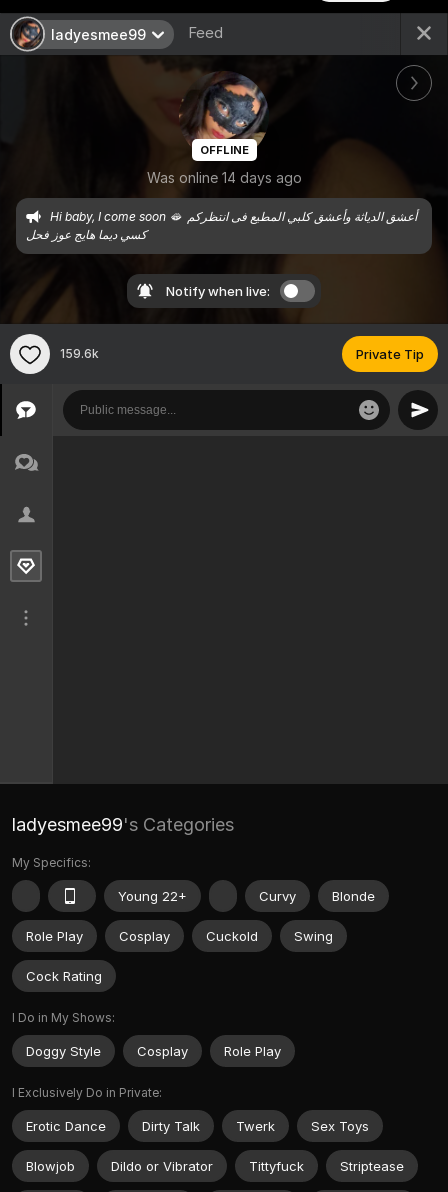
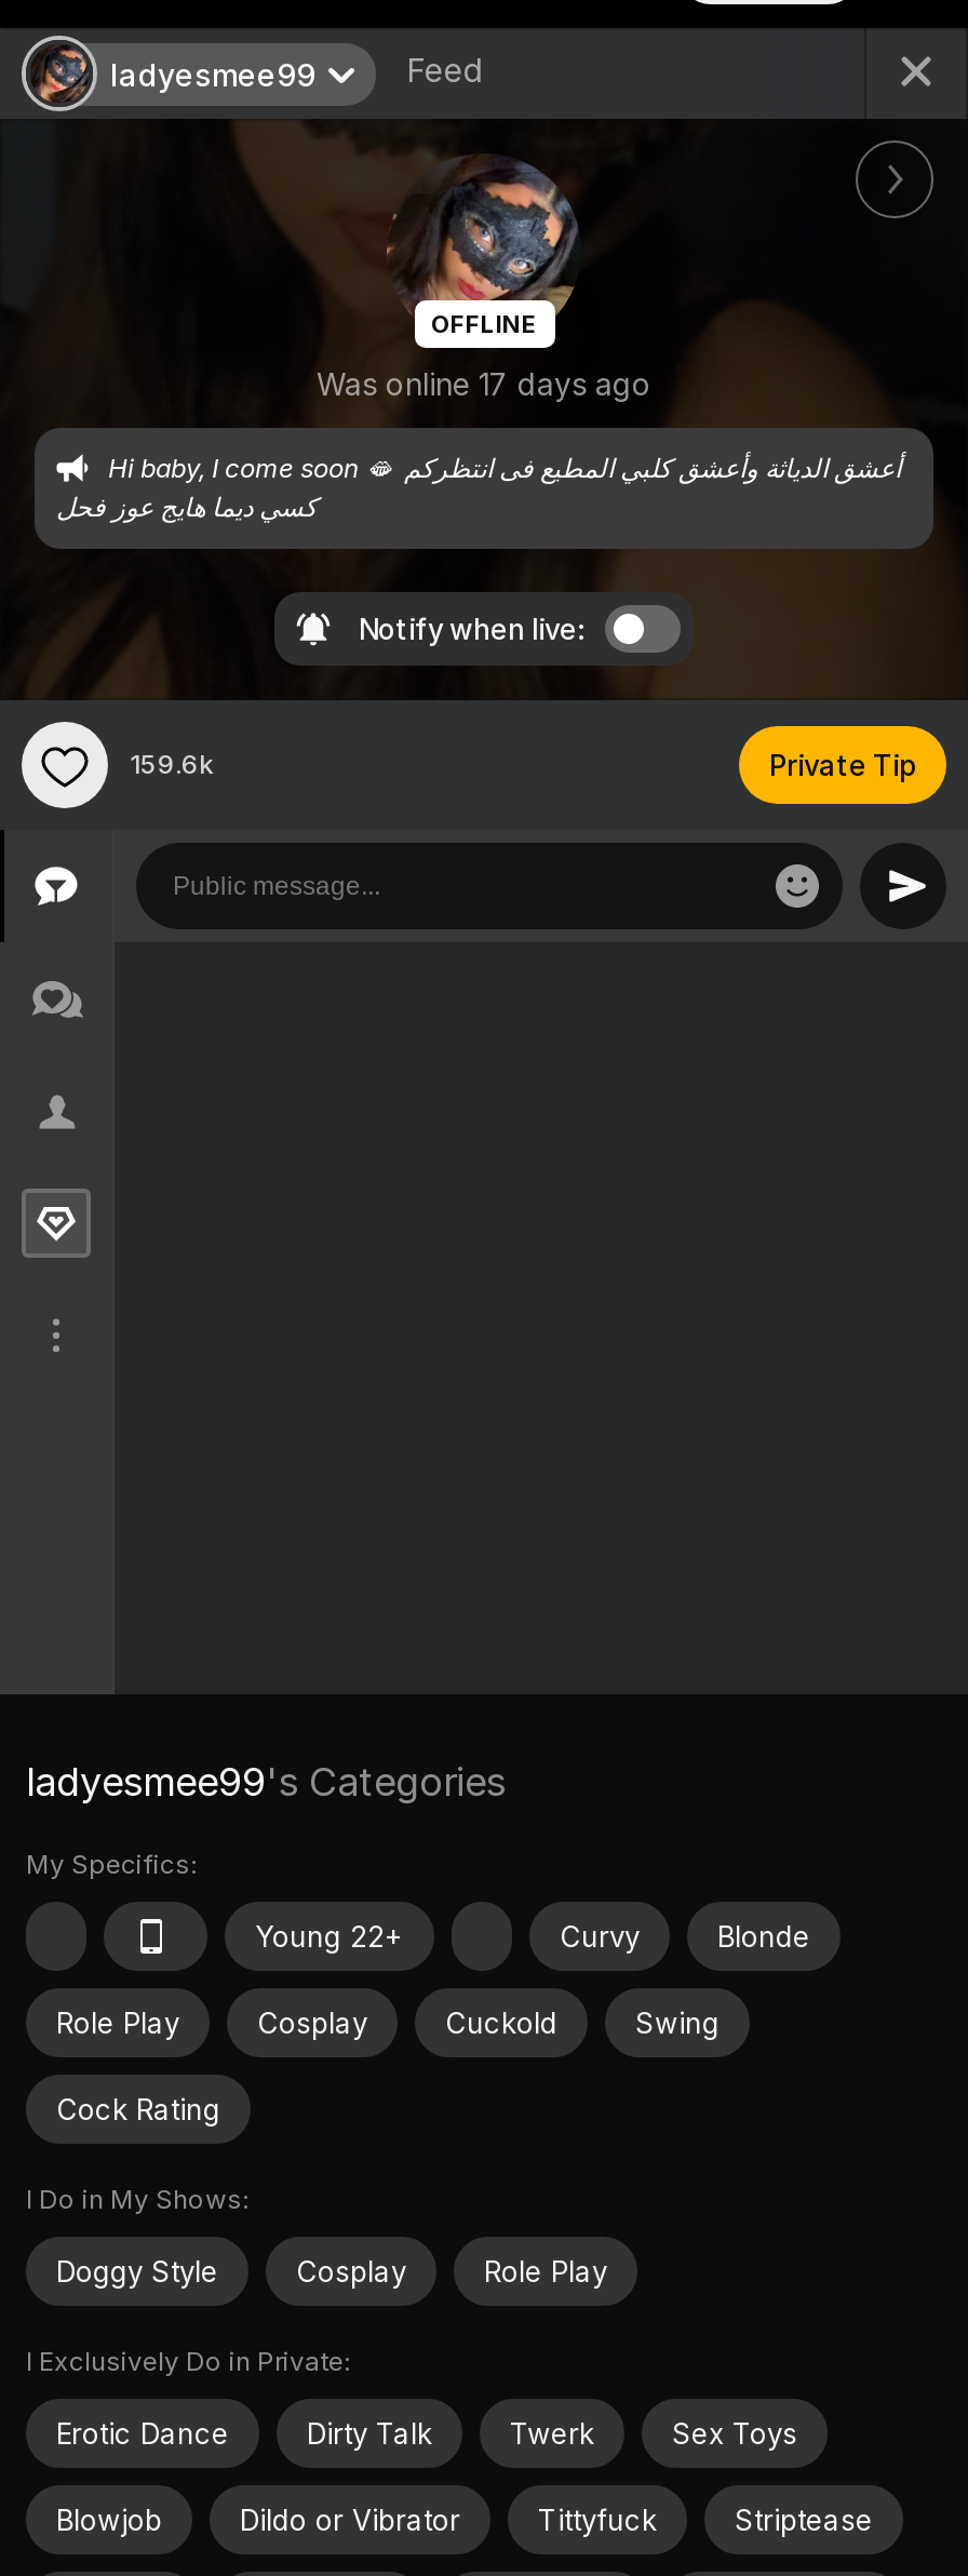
[146,169,301,186] Was online 14 days ago -> [317,365,651,402] Was online 17 days ago

